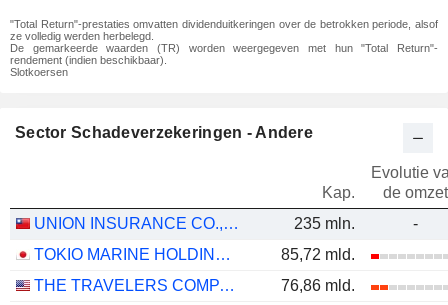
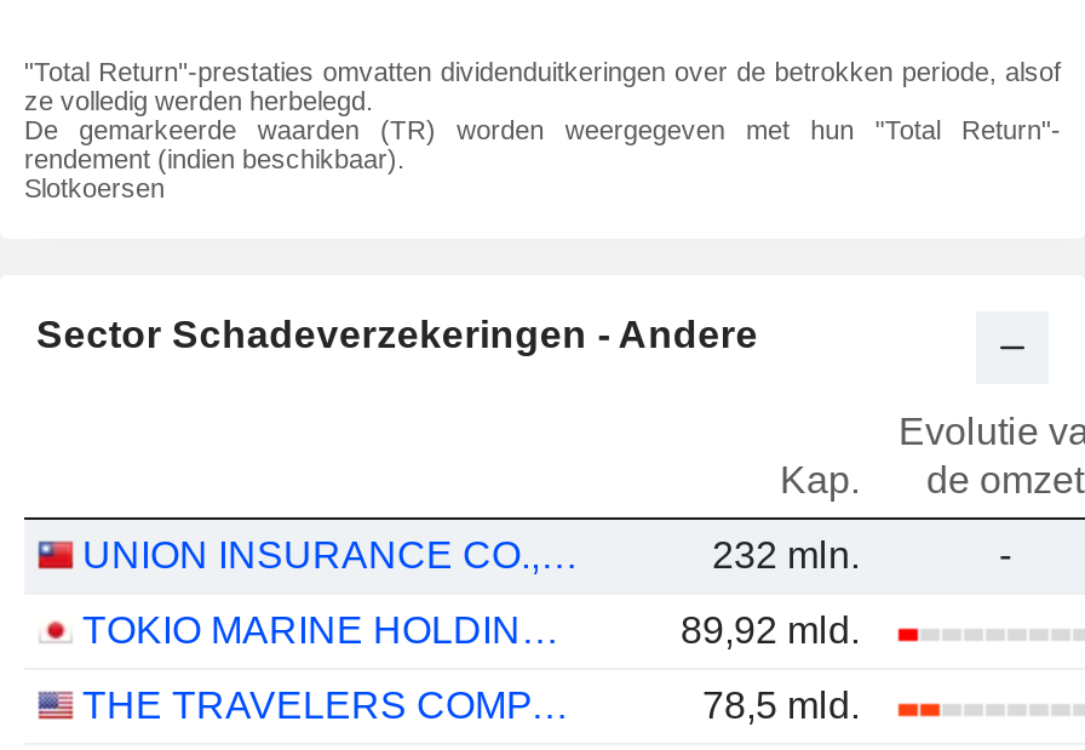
[294,215,355,232] 235 mln. -> [712,534,860,576] 232 mln.
[281,246,355,263] 85,72 mld. -> [681,609,860,651] 89,92 mld.
[281,277,355,294] 76,86 mld. -> [702,685,860,726] 78,5 mld.

